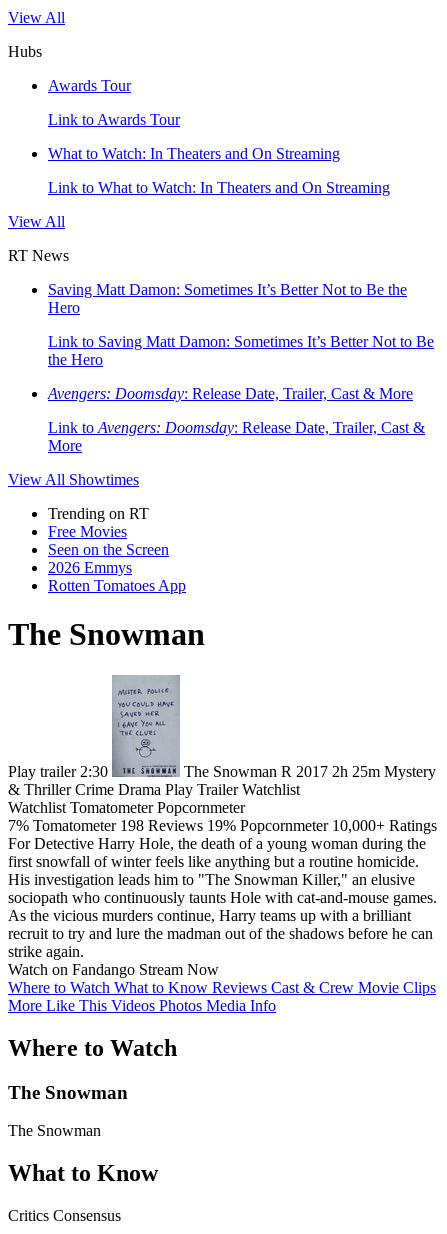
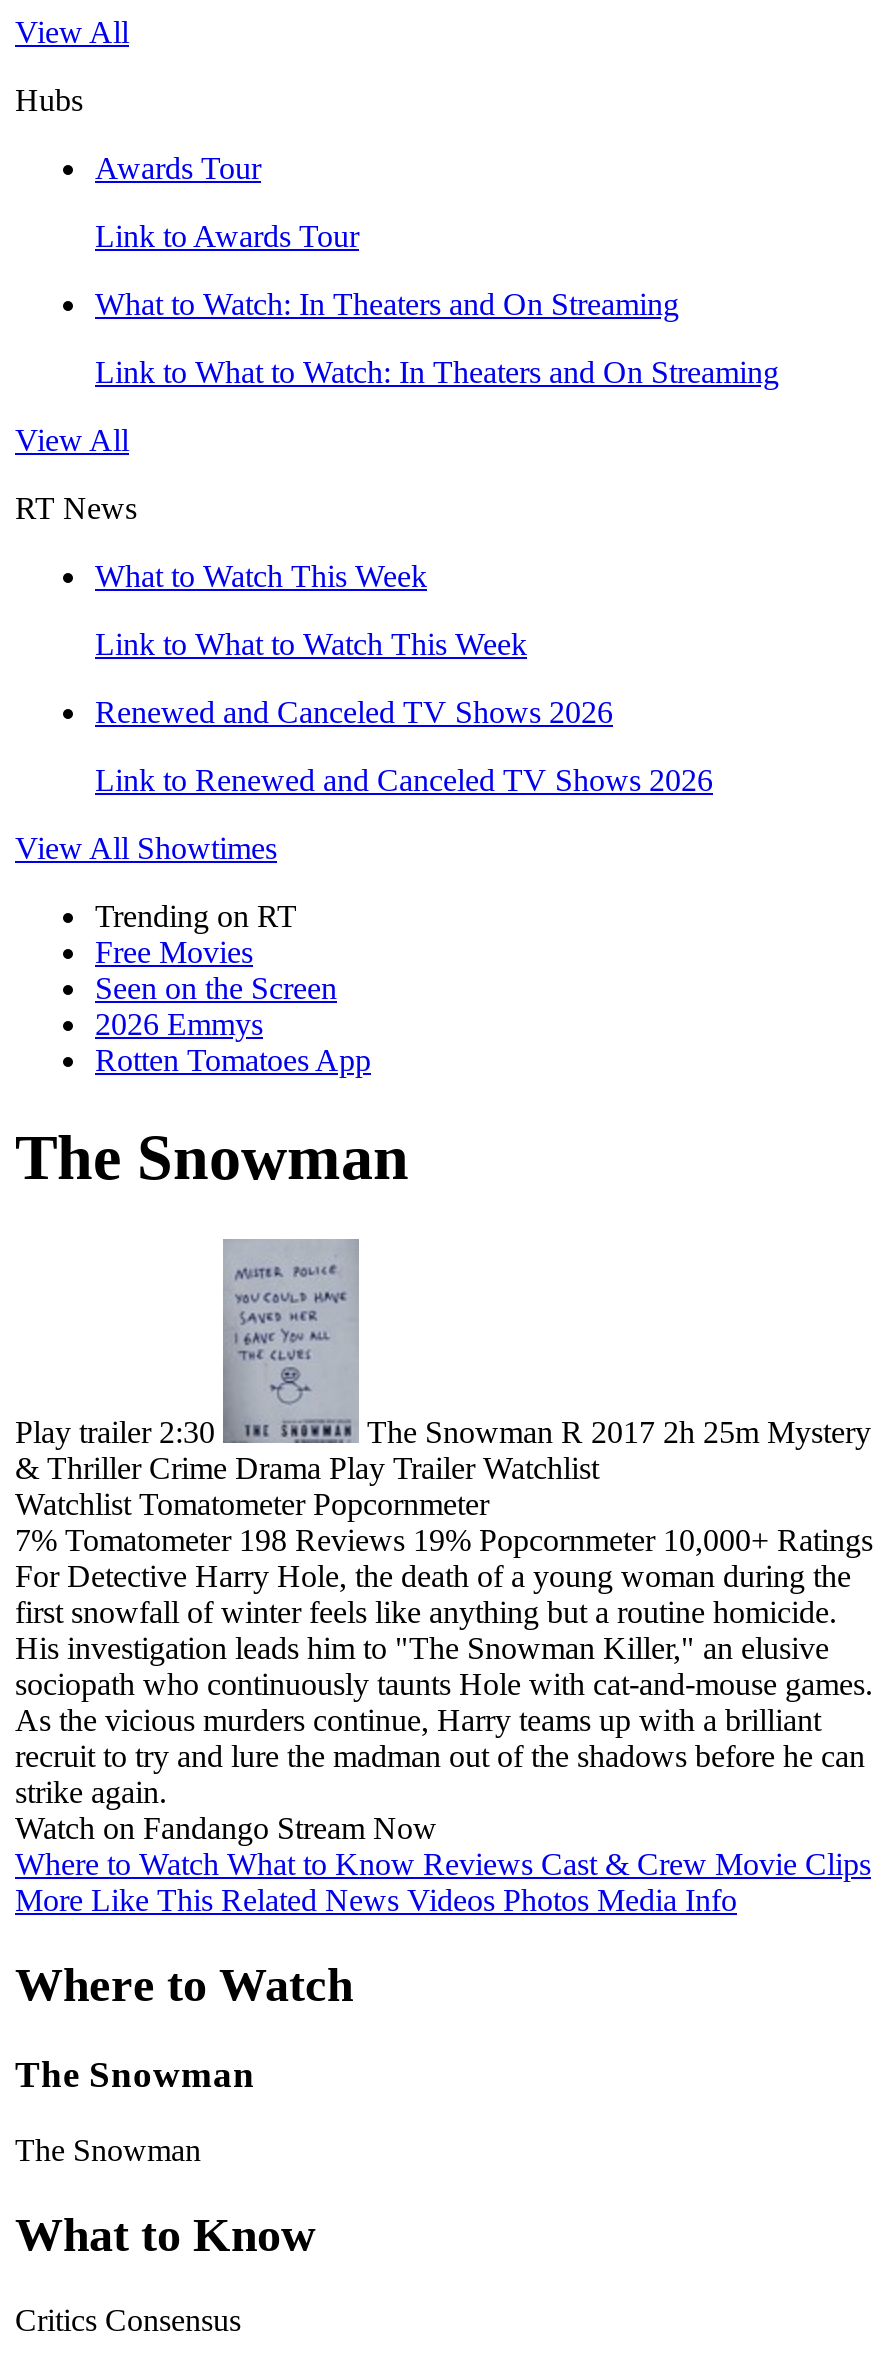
[48,281,407,316] Saving Matt Damon: Sometimes It’s Better Not to Be the | Hero -> [95,559,427,593] What to Watch This Week
[48,333,434,368] Link to Saving Matt Damon: Sometimes It’s Better Not to Be | the Hero -> [95,627,527,661] Link to What to Watch This Week
[48,385,413,402] Avengers: Doomsday: Release Date, Trailer, Cast & More -> [95,695,613,729] Renewed and Canceled TV Shows 2026
[48,419,425,454] Link to Avengers: Doomsday: Release Date, Trailer, Cast & | More -> [95,763,713,797] Link to Renewed and Canceled TV Shows 2026
[8,997,276,1014] More Like This Videos Photos Media Info -> [15,1883,737,1917] More Like This Related News Videos Photos Media Info

